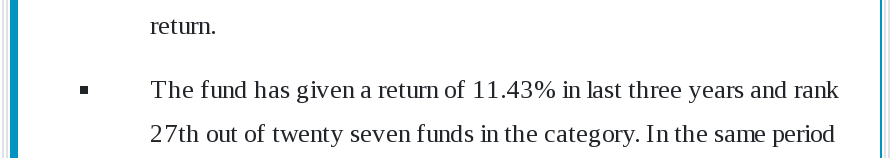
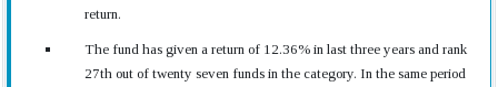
[150,74,838,104] The fund has given a return of 11.43% in last three years and rank -> [84,41,467,57] The fund has given a return of 12.36% in last three years and rank

